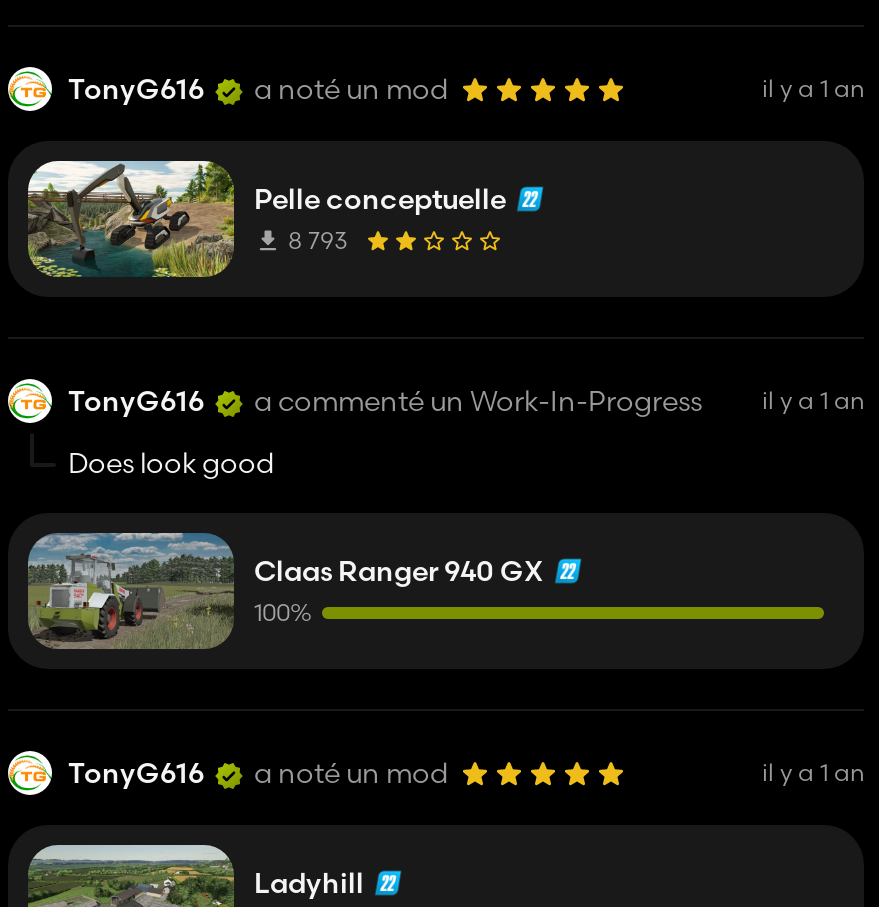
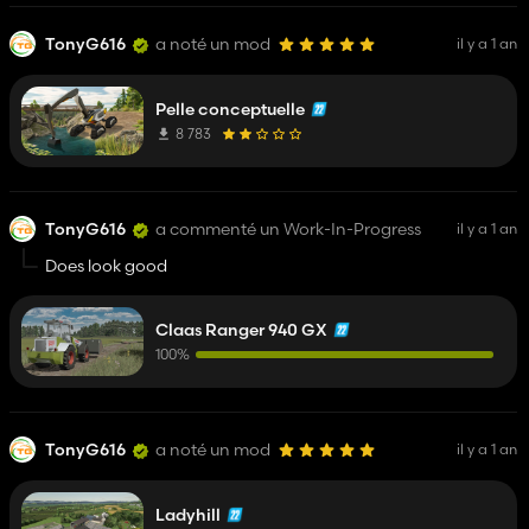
[288,225,348,255] 8 793 -> [176,125,211,142] 8 783

